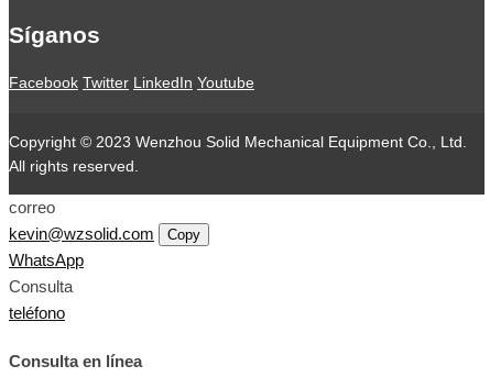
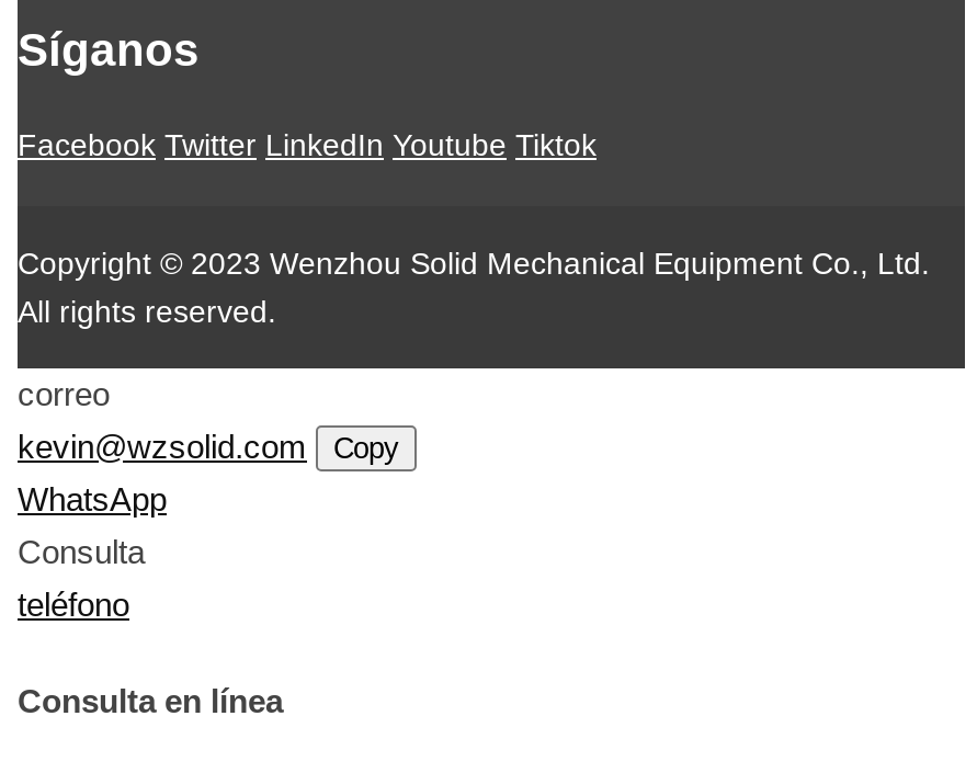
[9,73,254,91] Facebook Twitter LinkedIn Youtube -> [18,126,597,161] Facebook Twitter LinkedIn Youtube Tiktok

